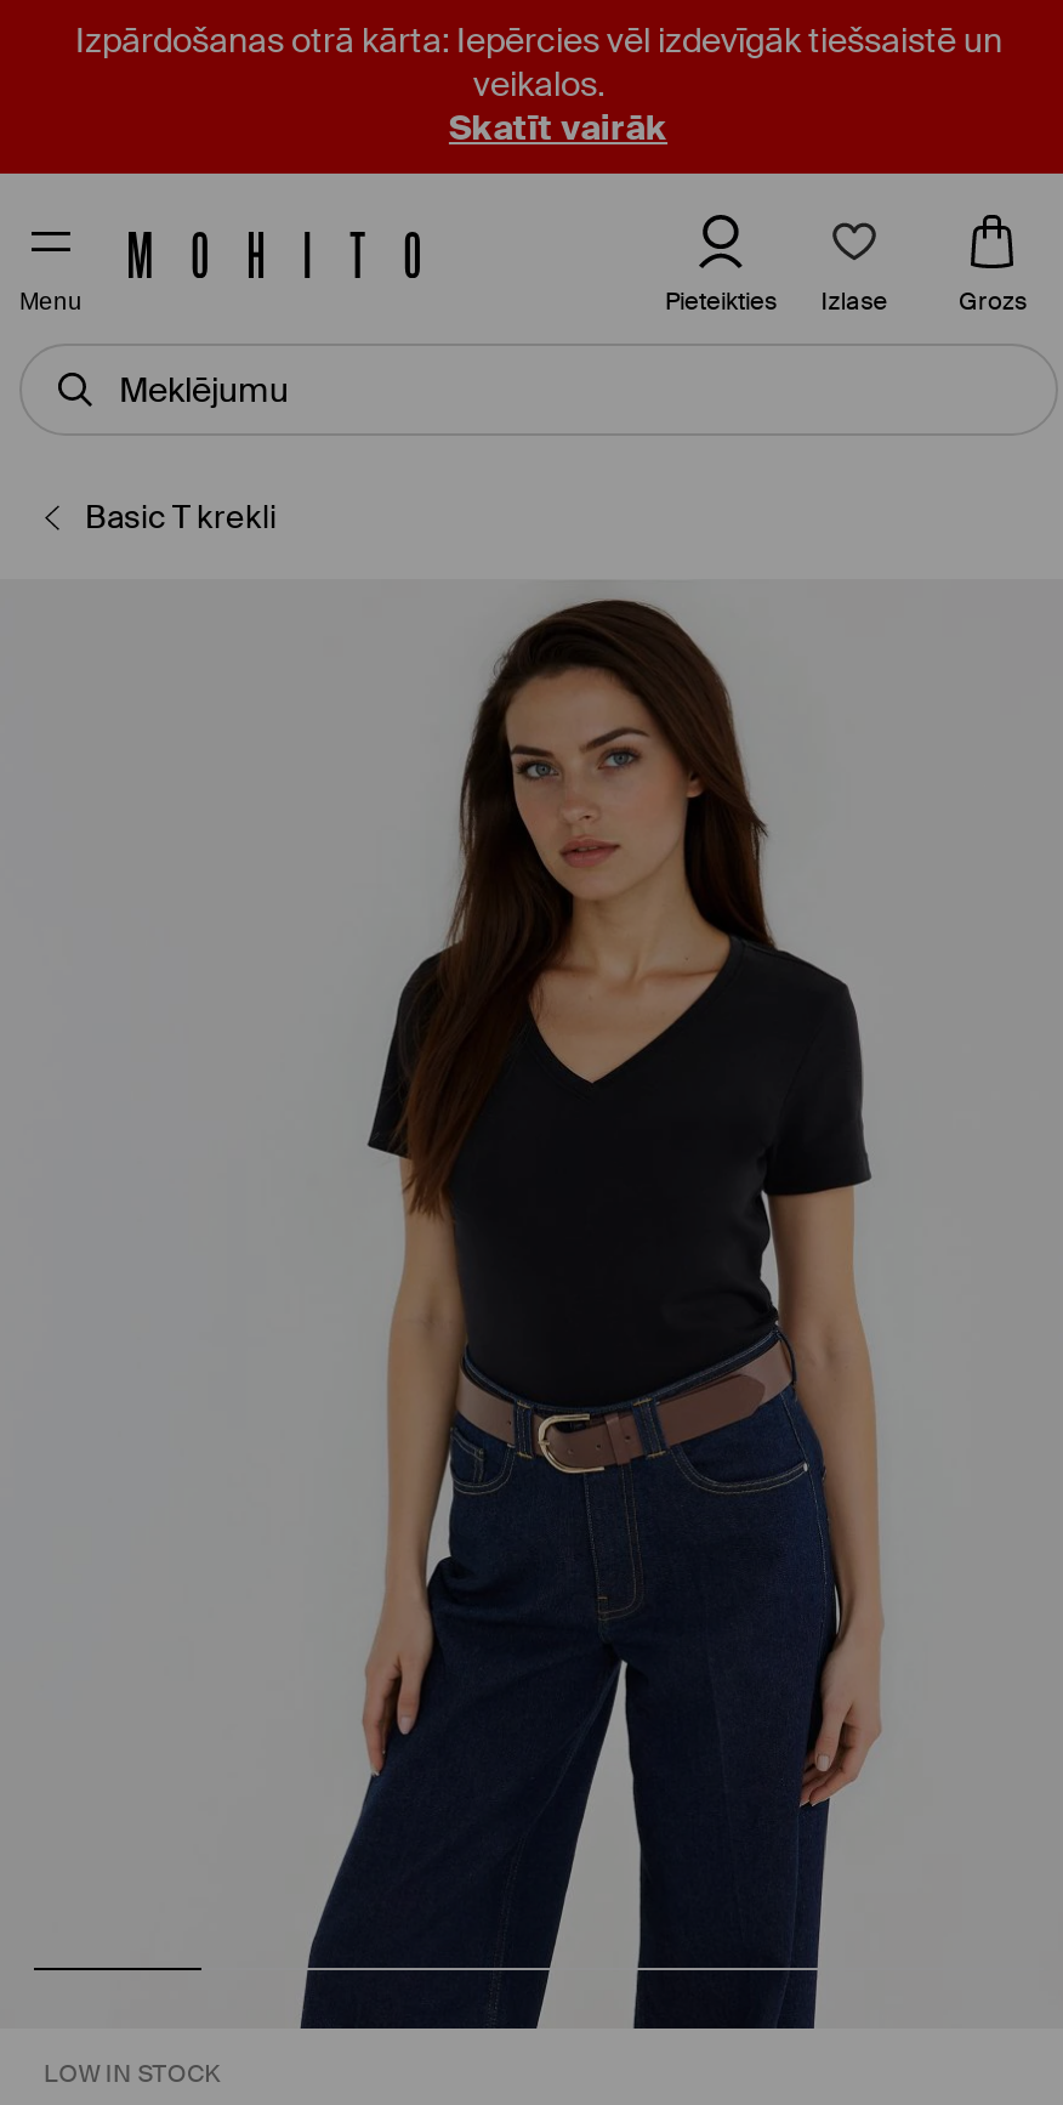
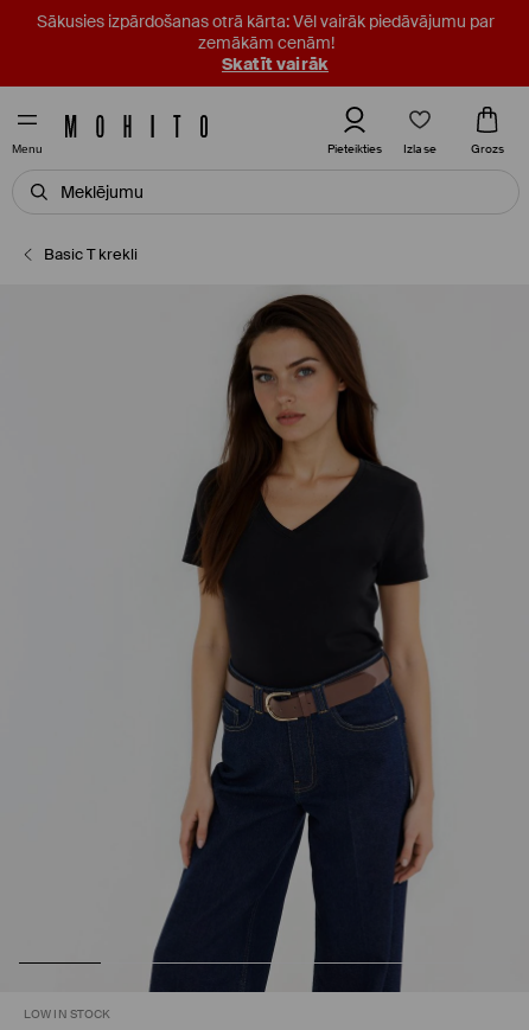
[75,18,1002,106] Izpārdošanas otrā kārta: Iepērcies vēl izdevīgāk tiešsaistē un | veikalos. -> [37,11,495,53] Sākusies izpārdošanas otrā kārta: Vēl vairāk piedāvājumu par | zemākām cenām!

